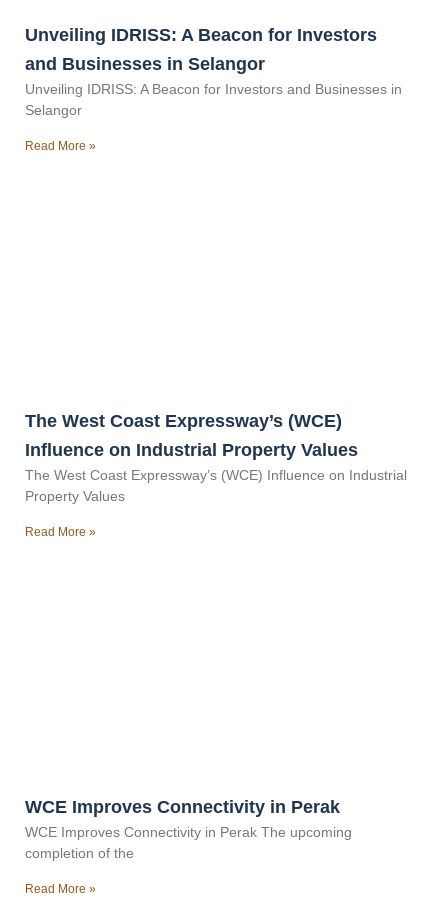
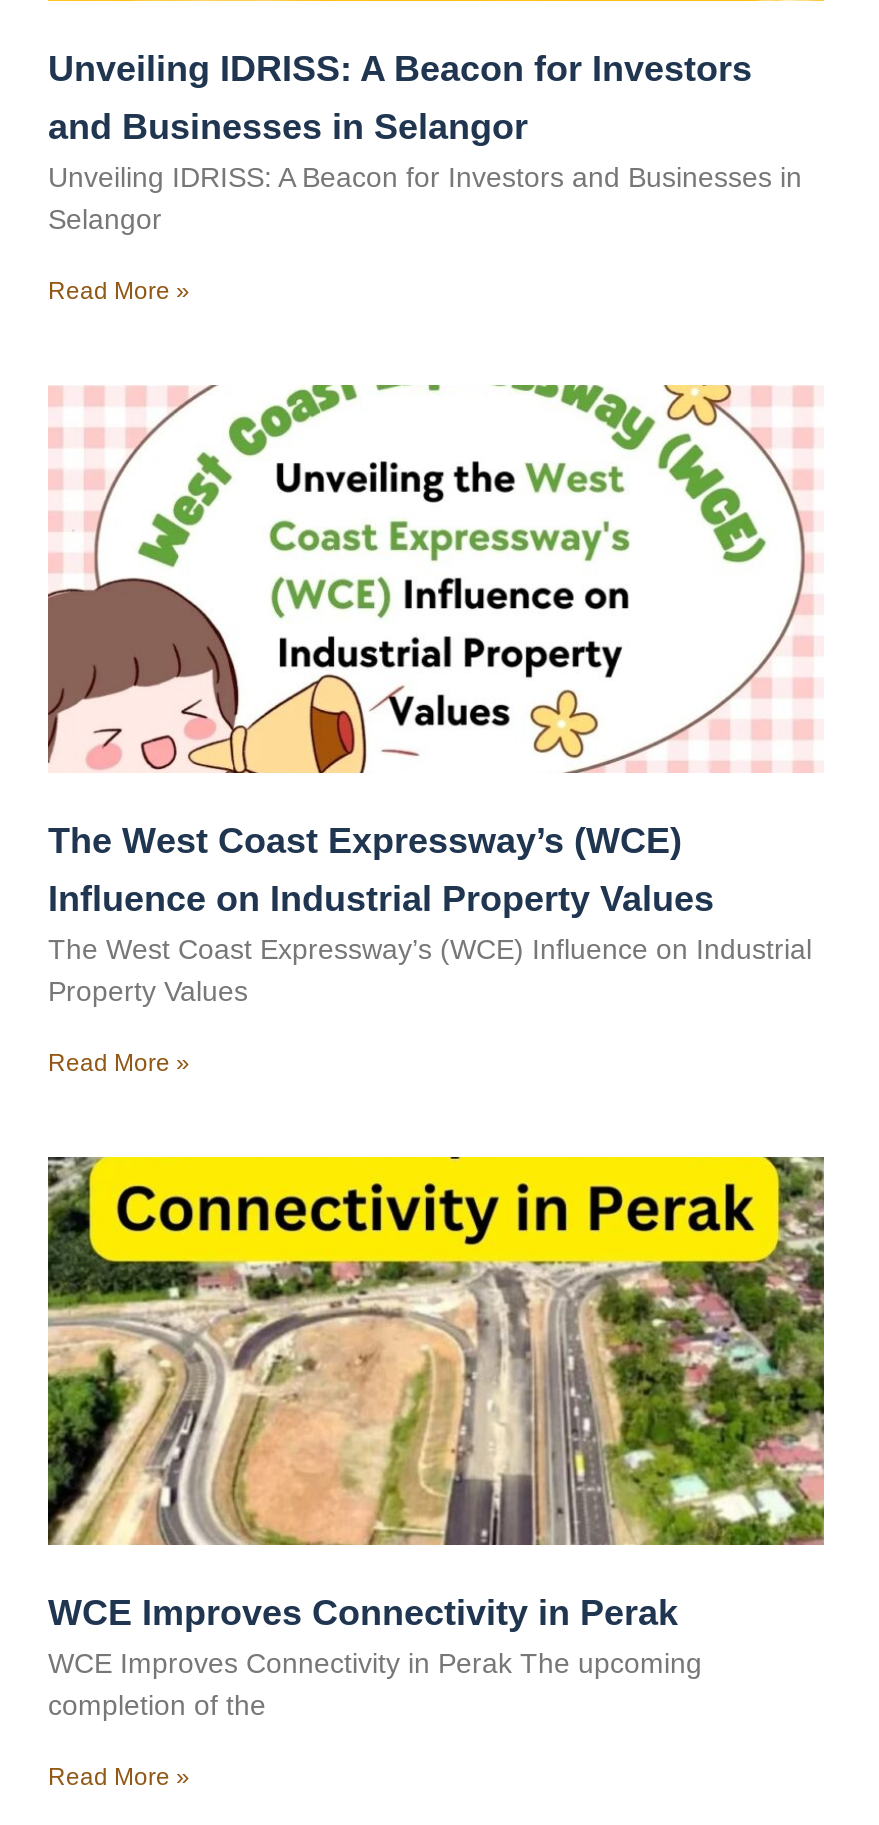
none -> [46,382,814,776] [image]
none -> [46,1154,826,1548] [image]

